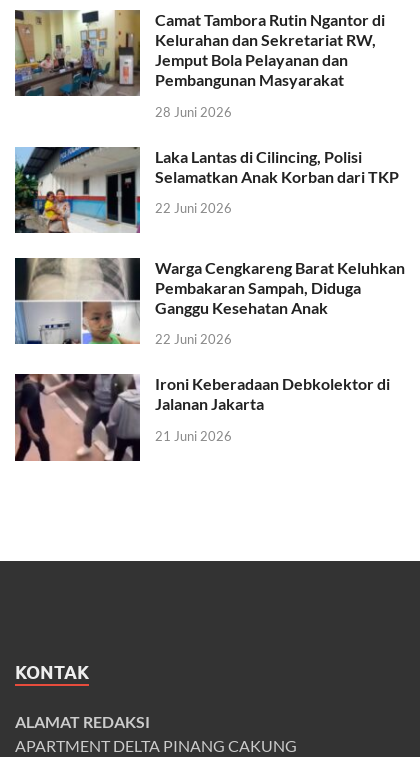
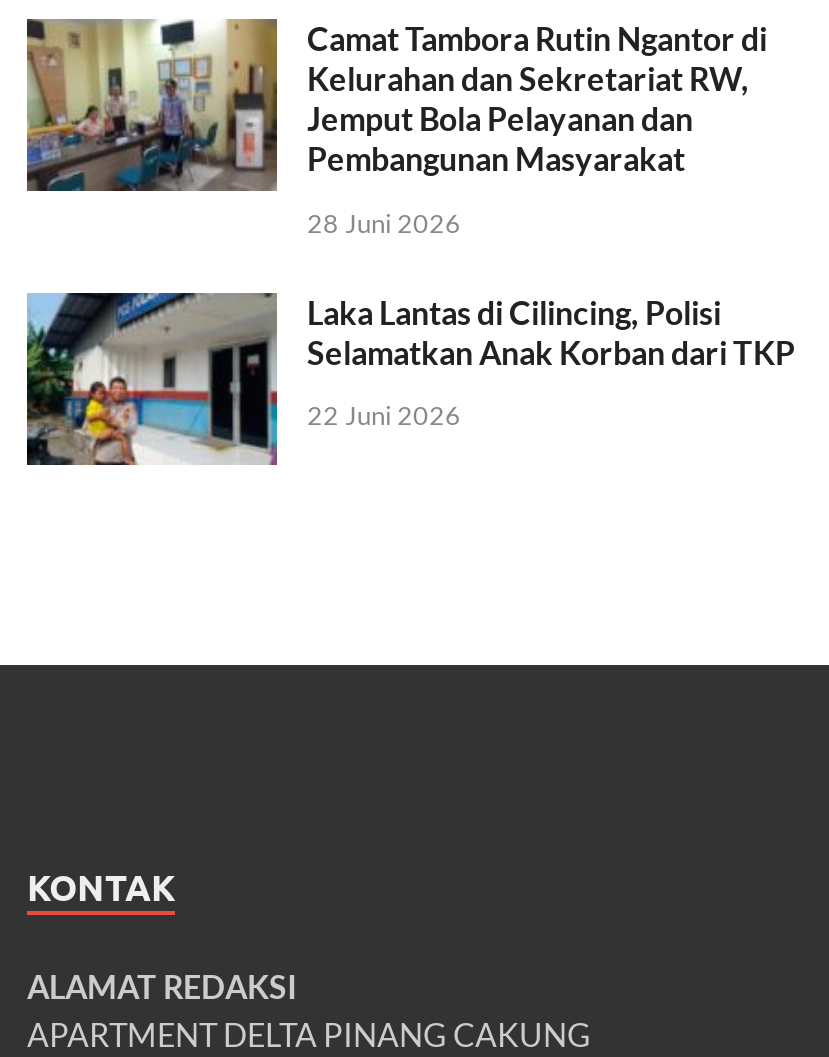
[14,257,405,444] [image] | Warga Cengkareng Barat Keluhkan | Pembakaran Sampah, Diduga | Ganggu Kesehatan Anak | 22 Juni 2026 | Ironi Keberadaan Debkolektor di | Jalanan Jakarta | 21 Juni 2026 -> none
[14,373,141,462] [image] -> none

